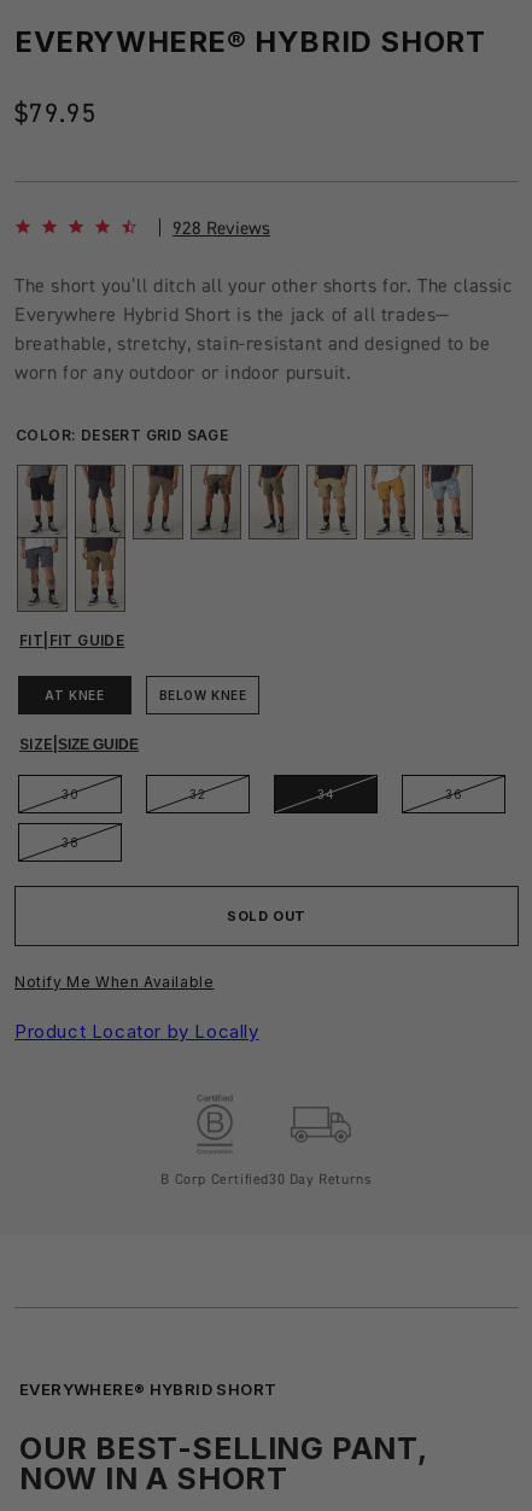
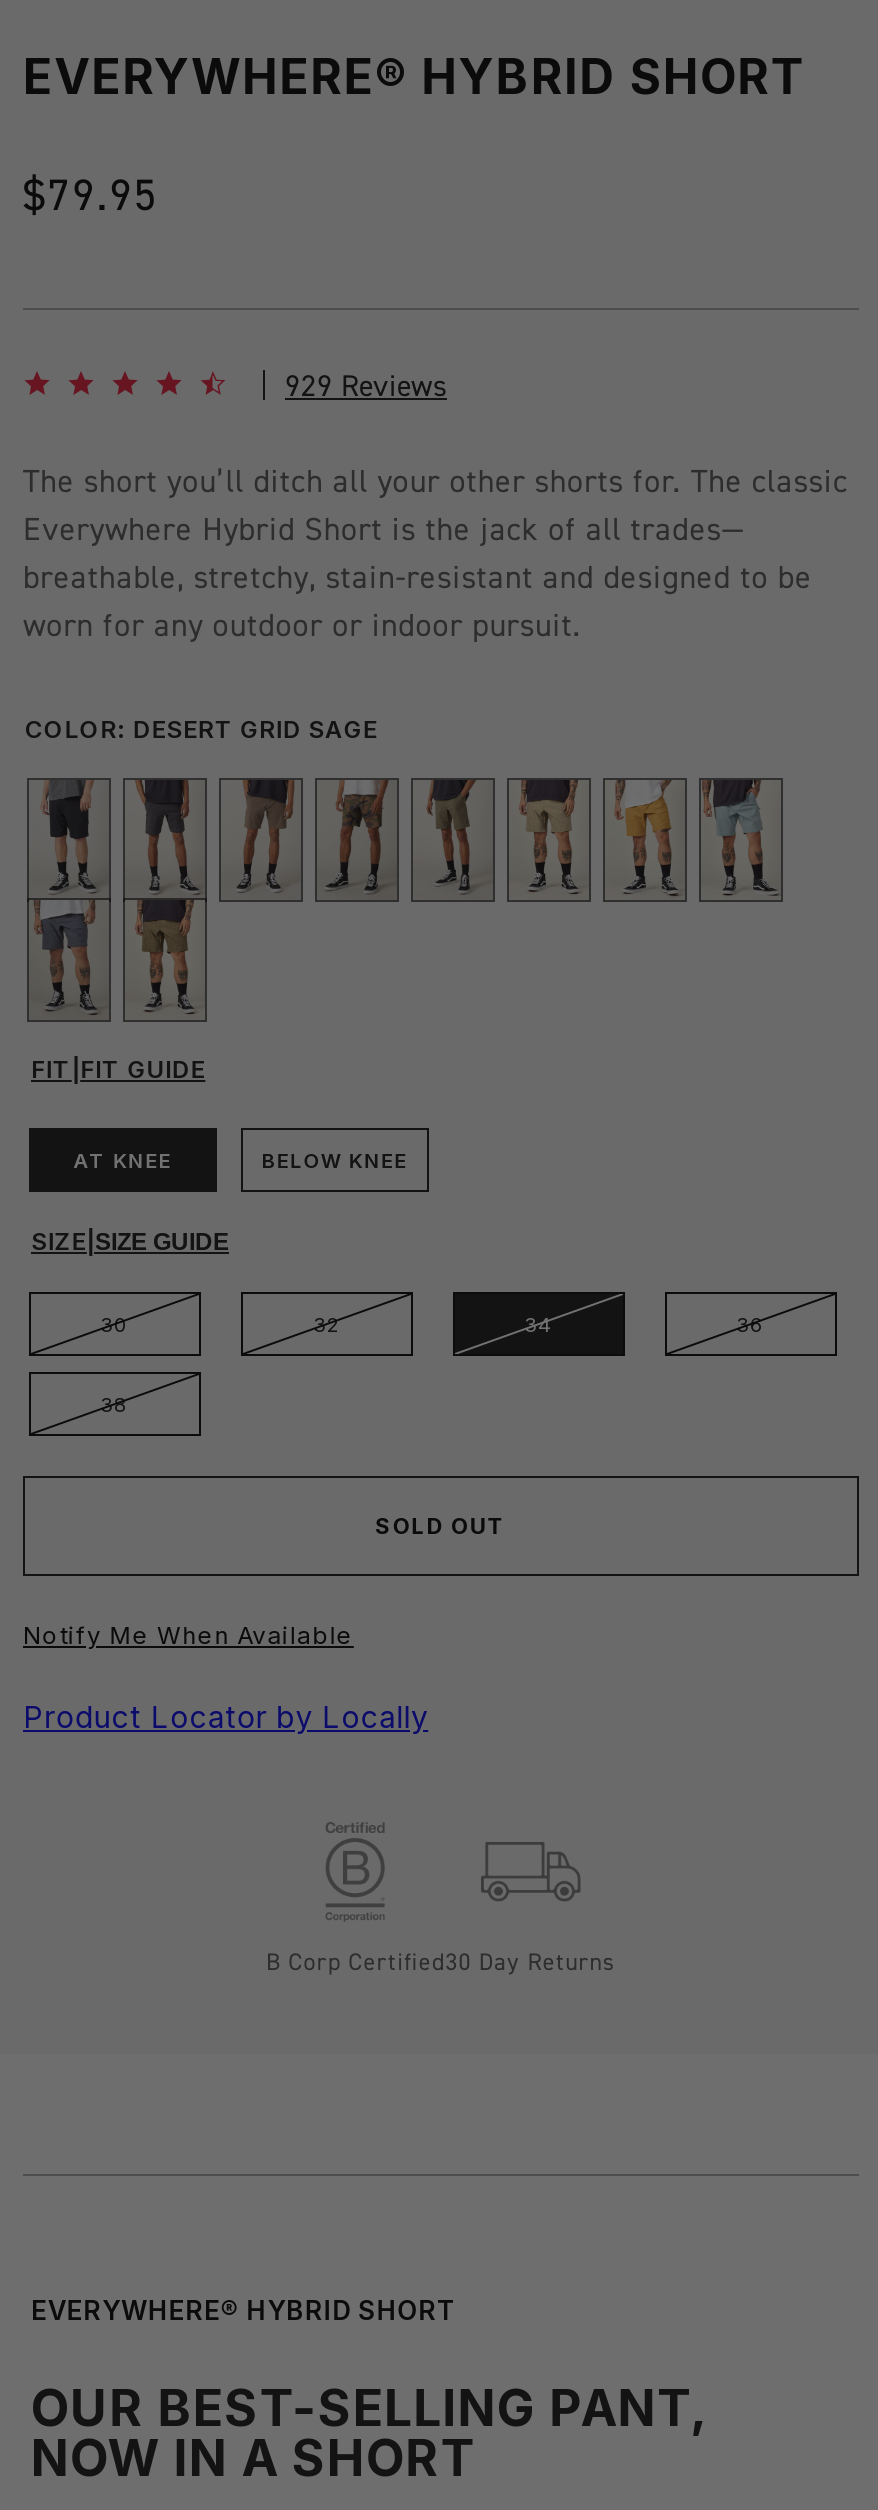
[173,220,270,238] 928 Reviews -> [285,372,447,402] 929 Reviews

